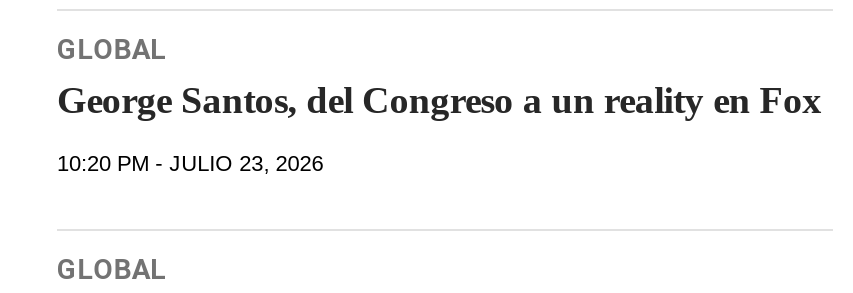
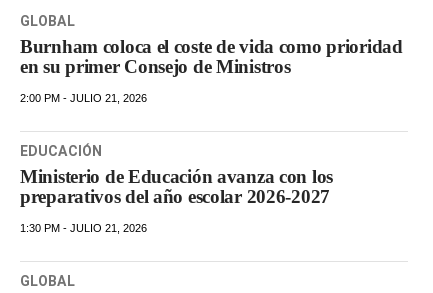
[57,79,822,175] George Santos, del Congreso a un reality en Fox | 10:20 PM - JULIO 23, 2026 -> [20,36,403,234] Burnham coloca el coste de vida como prioridad | en su primer Consejo de Ministros | 2:00 PM - JULIO 21, 2026 | EDUCACIÓN | Ministerio de Educación avanza con los | preparativos del año escolar 2026-2027 | 1:30 PM - JULIO 21, 2026

